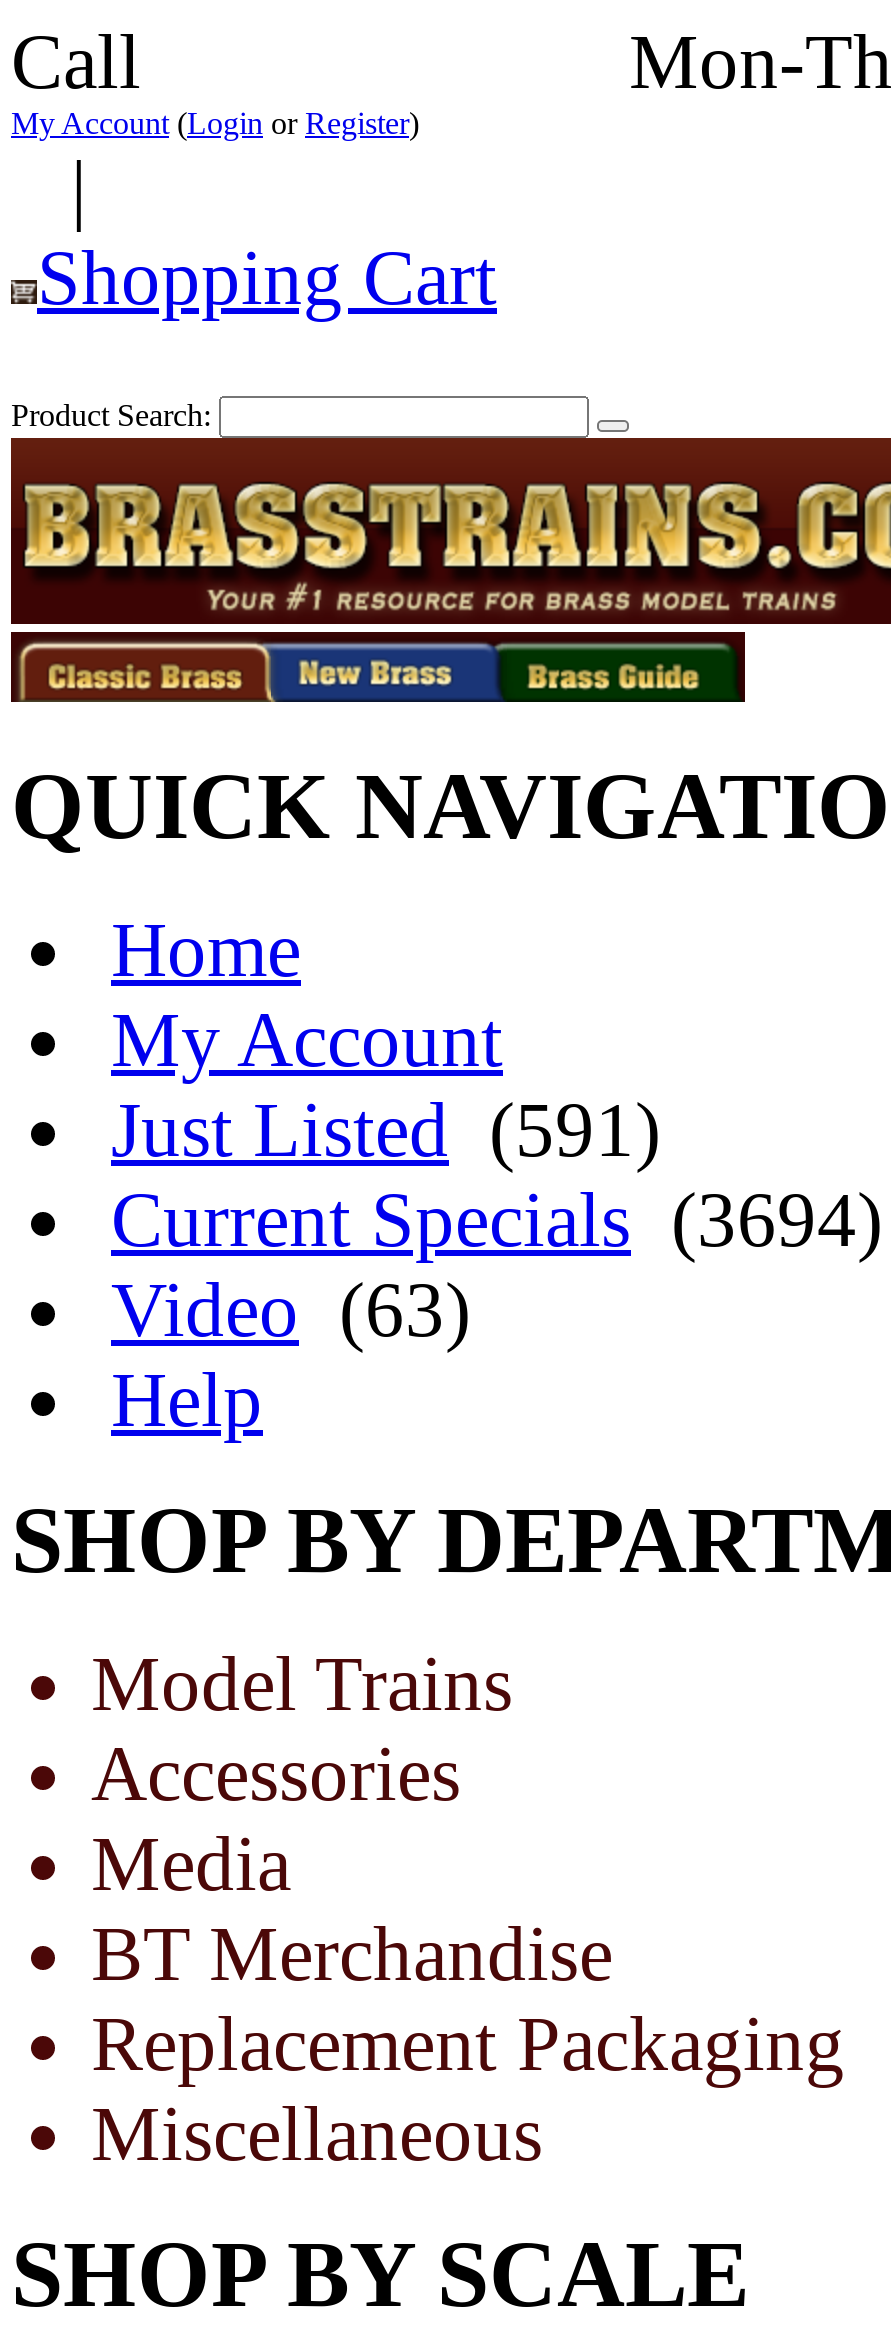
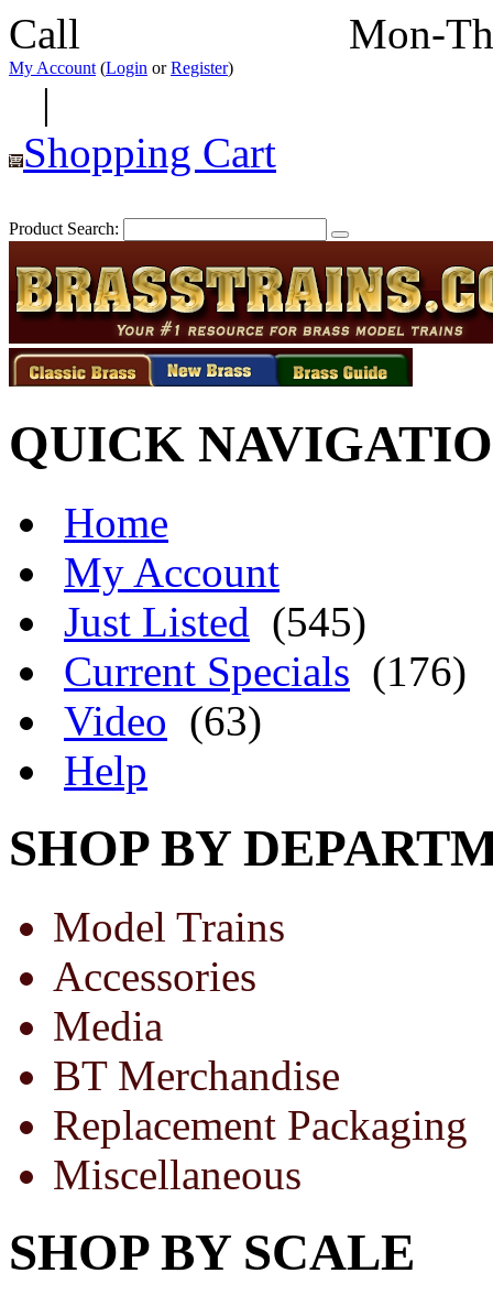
[111,1086,661,1172] Just Listed (591) -> [64,598,366,645] Just Listed (545)
[111,1176,883,1262] Current Specials (3694) -> [64,647,467,695] Current Specials (176)

